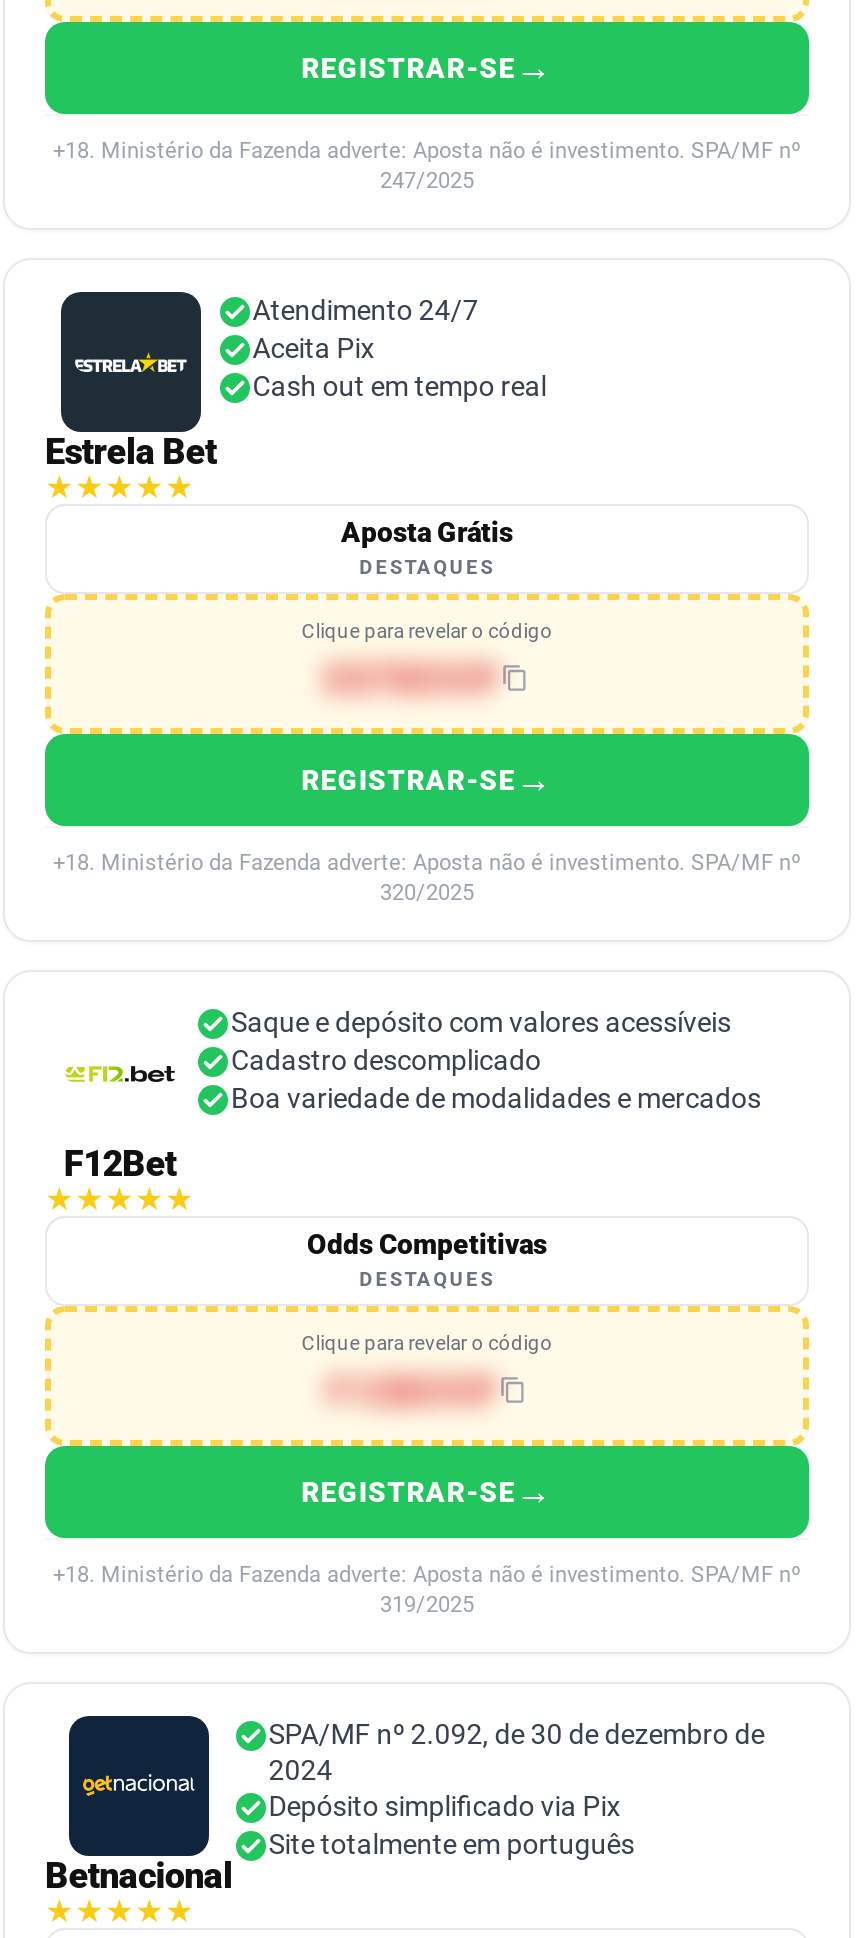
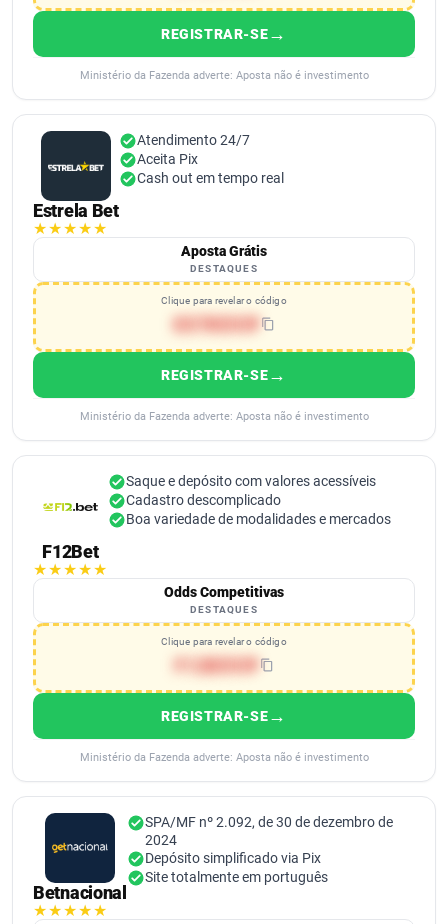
[53,138,801,194] +18. Ministério da Fazenda adverte: Aposta não é investimento. SPA/MF nº | 247/2025 -> [79,69,368,82] Ministério da Fazenda adverte: Aposta não é investimento
[53,850,801,906] +18. Ministério da Fazenda adverte: Aposta não é investimento. SPA/MF nº | 320/2025 -> [79,410,368,423] Ministério da Fazenda adverte: Aposta não é investimento
[53,1562,801,1618] +18. Ministério da Fazenda adverte: Aposta não é investimento. SPA/MF nº | 319/2025 -> [79,751,368,764] Ministério da Fazenda adverte: Aposta não é investimento

